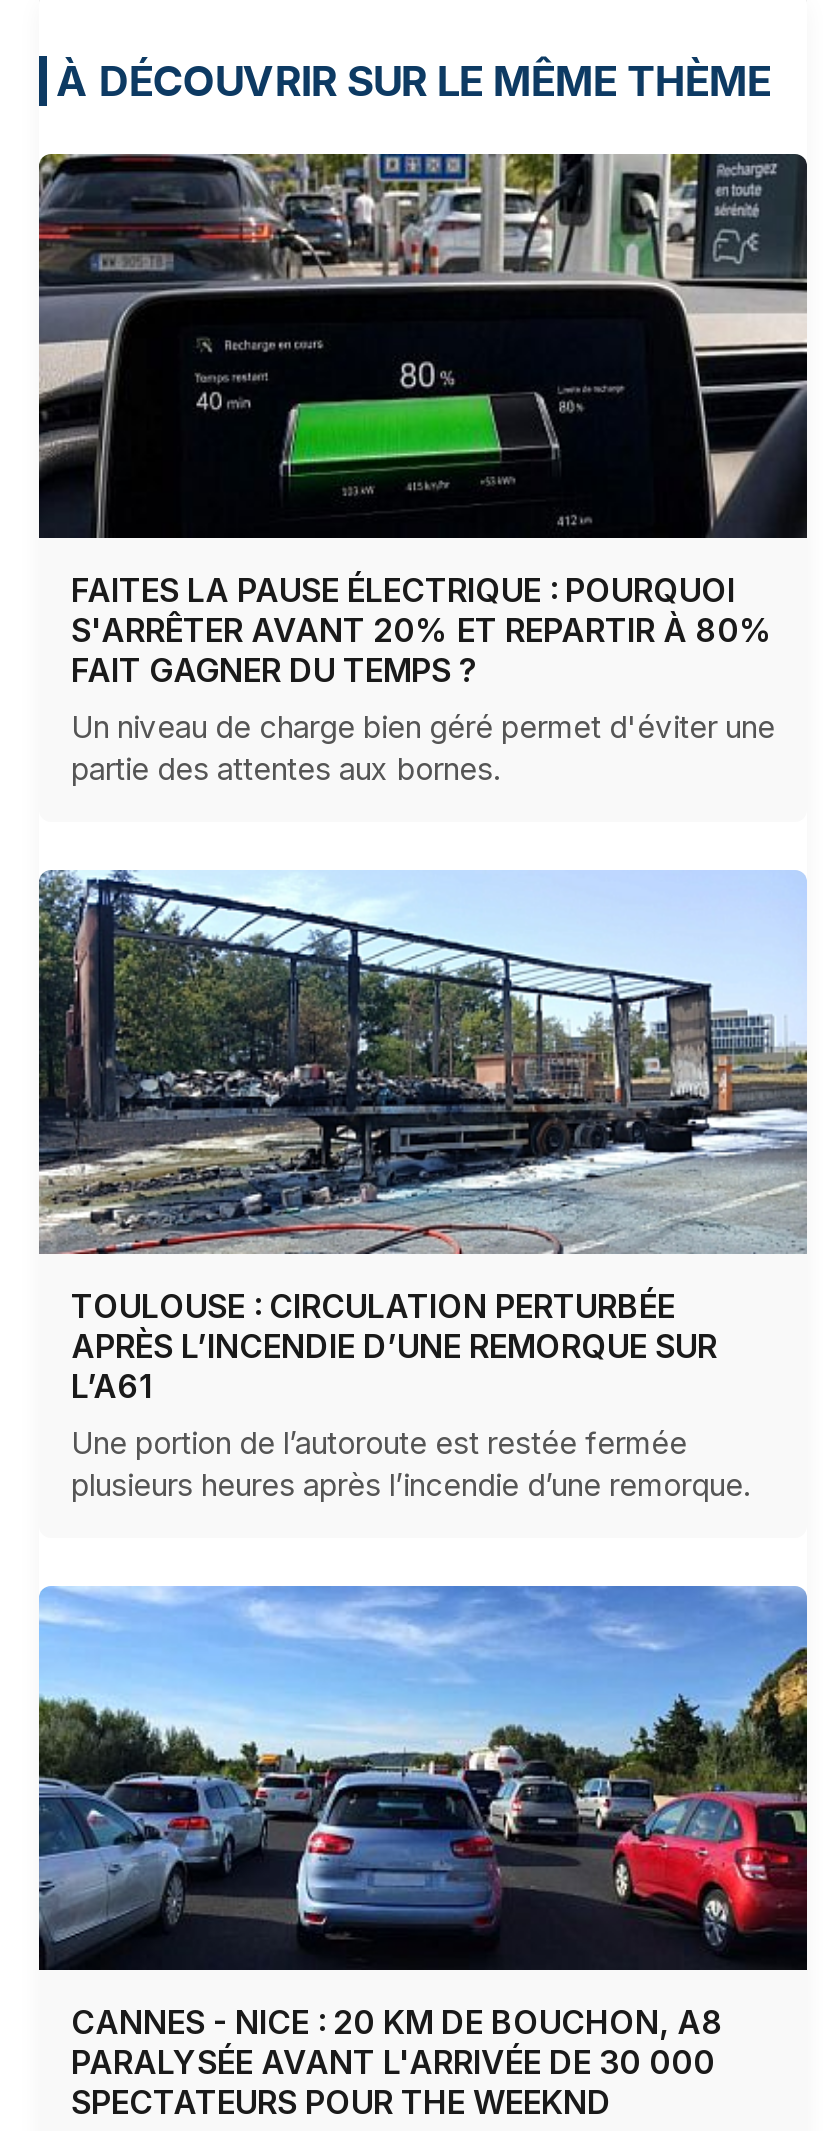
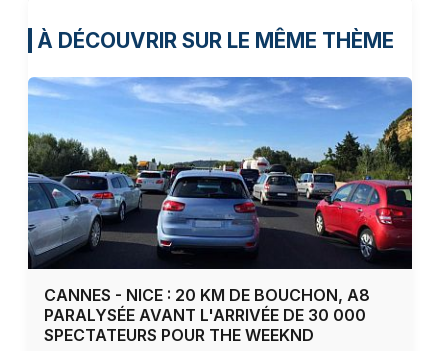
[37,152,809,788] [image] | FAITES LA PAUSE ÉLECTRIQUE : POURQUOI | S'ARRÊTER AVANT 20% ET REPARTIR À 80% | FAIT GAGNER DU TEMPS ? | Un niveau de charge bien géré permet d'éviter une | partie des attentes aux bornes. -> none
[37,868,809,1504] [image] | TOULOUSE : CIRCULATION PERTURBÉE | APRÈS L’INCENDIE D’UNE REMORQUE SUR | L’A61 | Une portion de l’autoroute est restée fermée | plusieurs heures après l’incendie d’une remorque. -> none

